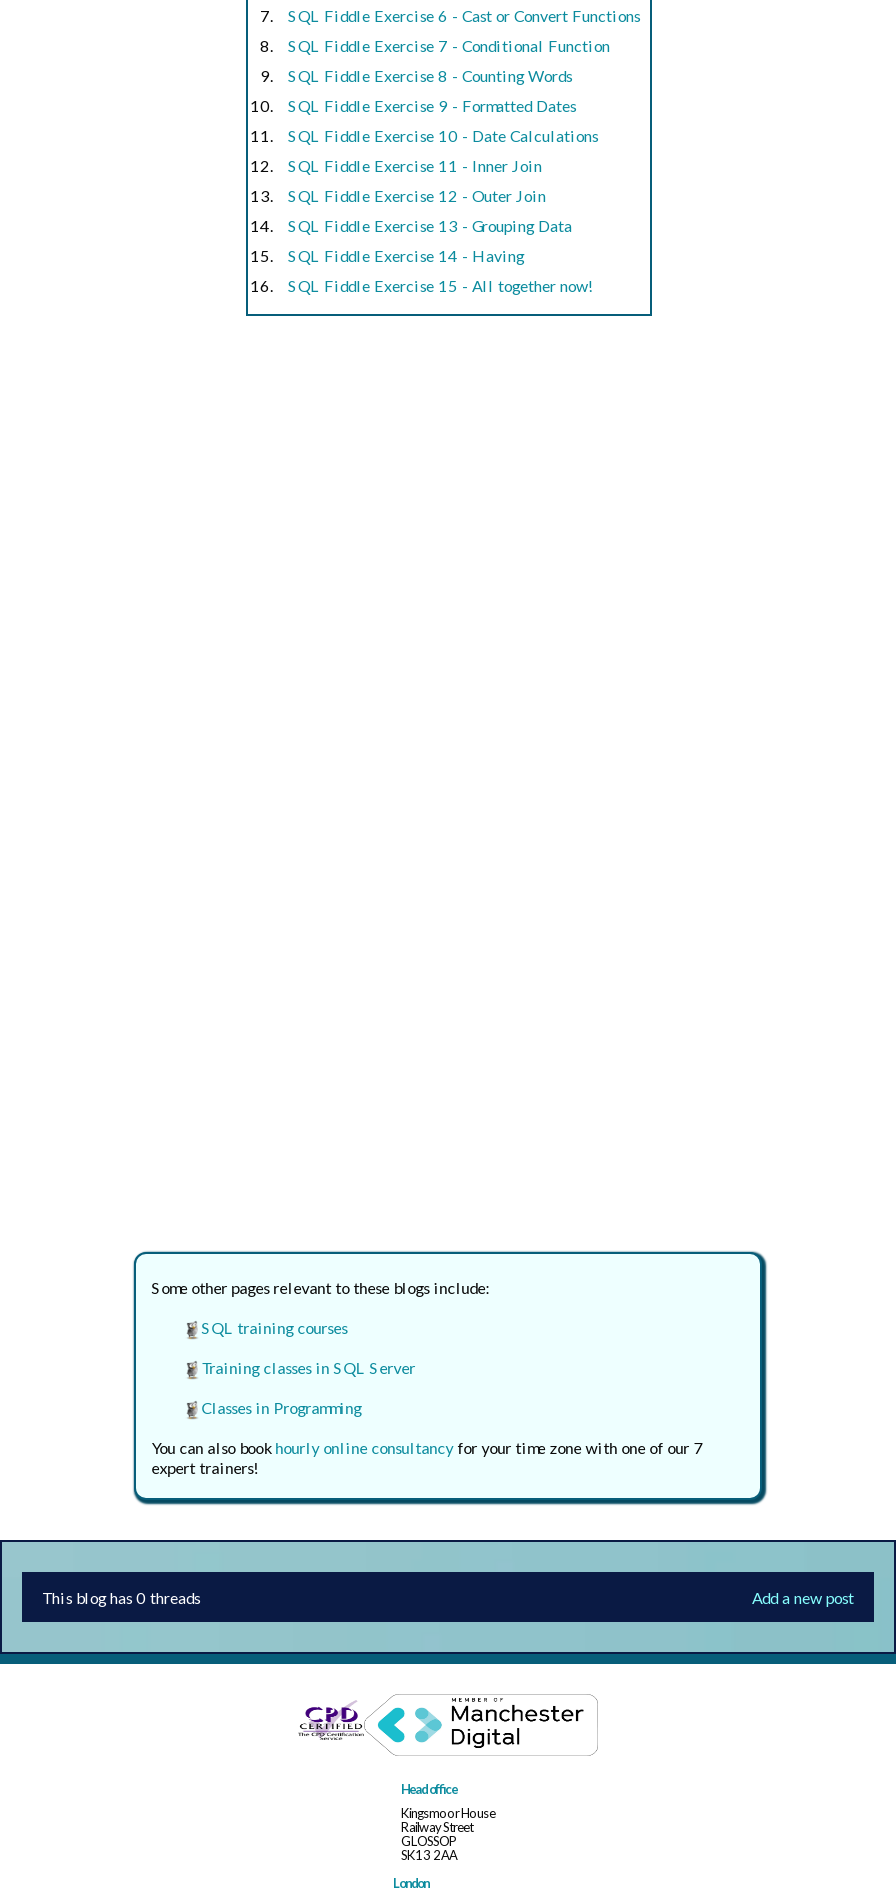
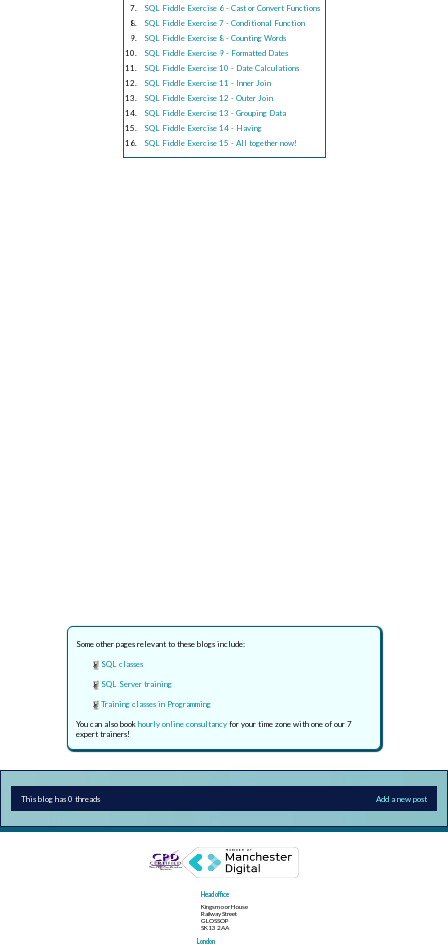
[201,1318,347,1338] SQL training courses -> [101,659,143,669] SQL classes
[201,1358,415,1378] Training classes in SQL Server -> [101,679,172,689] SQL Server training
[201,1398,361,1418] Classes in Programming -> [101,699,211,709] Training classes in Programming

